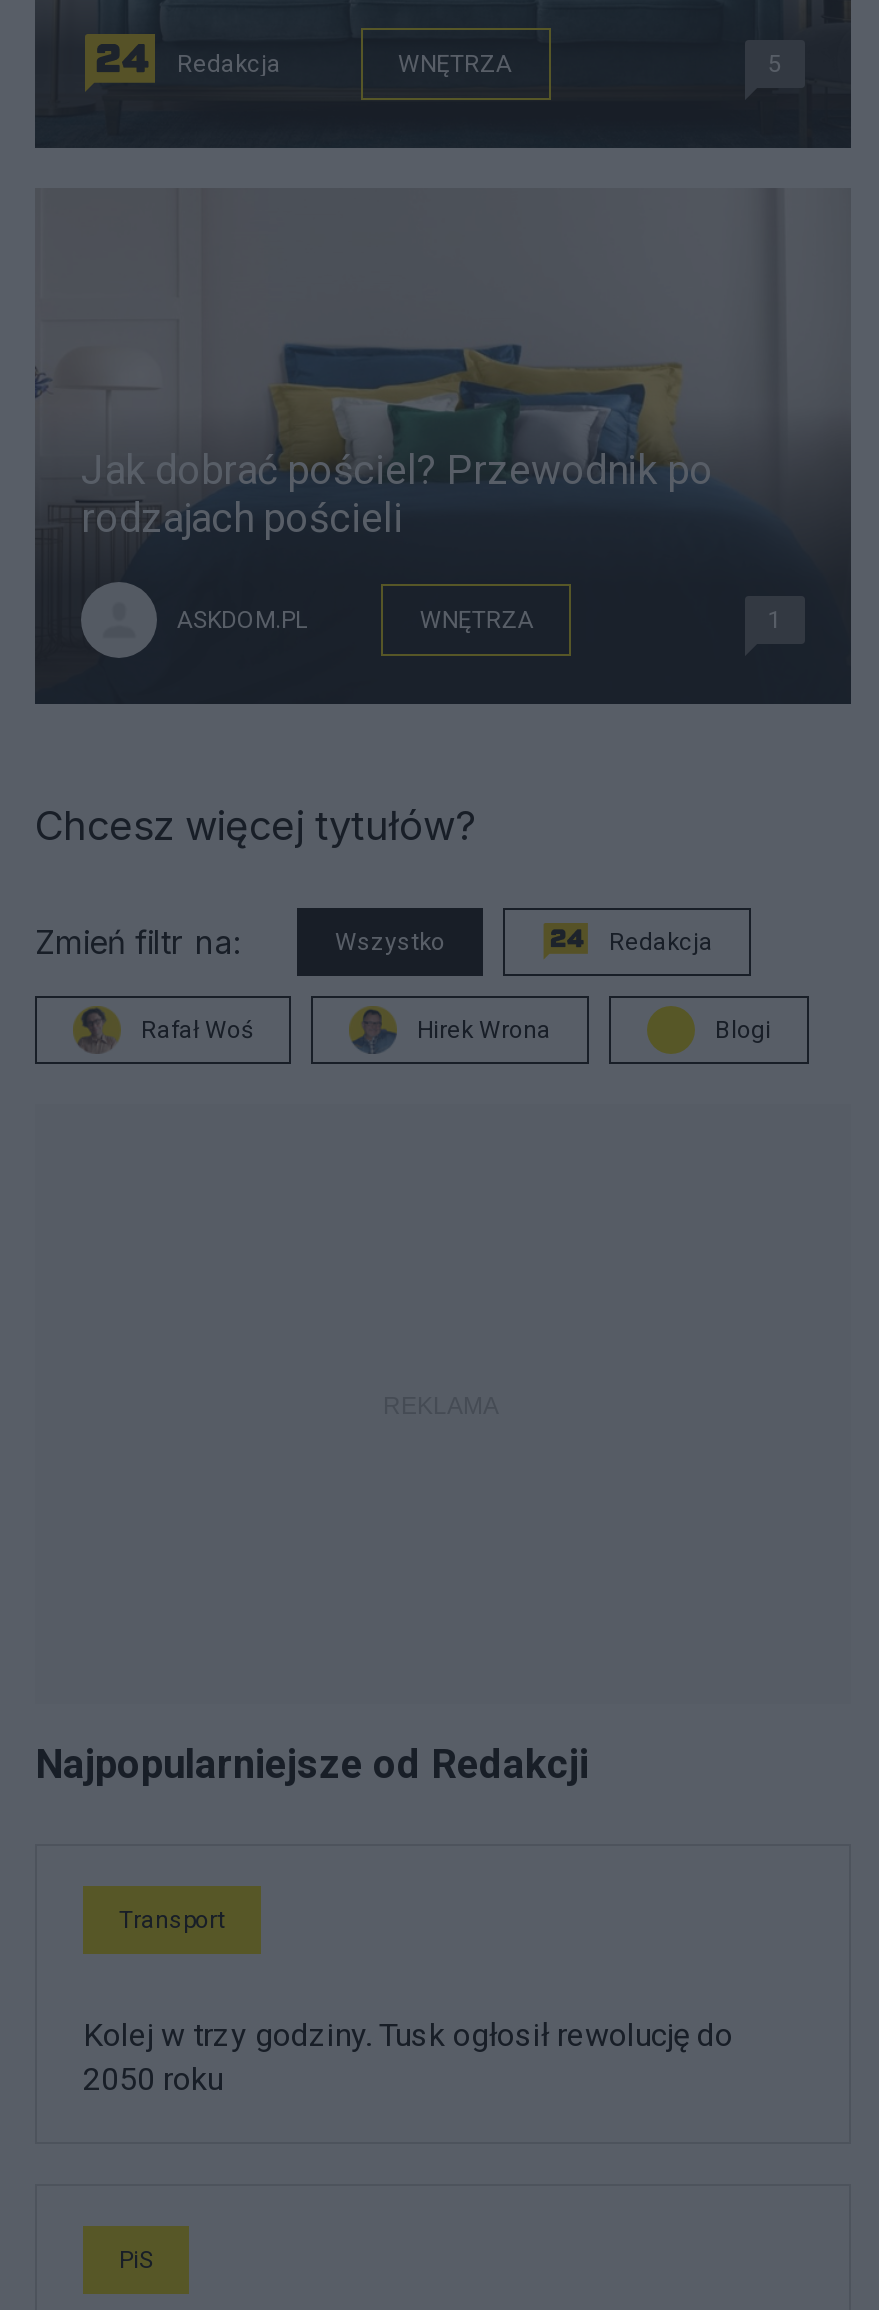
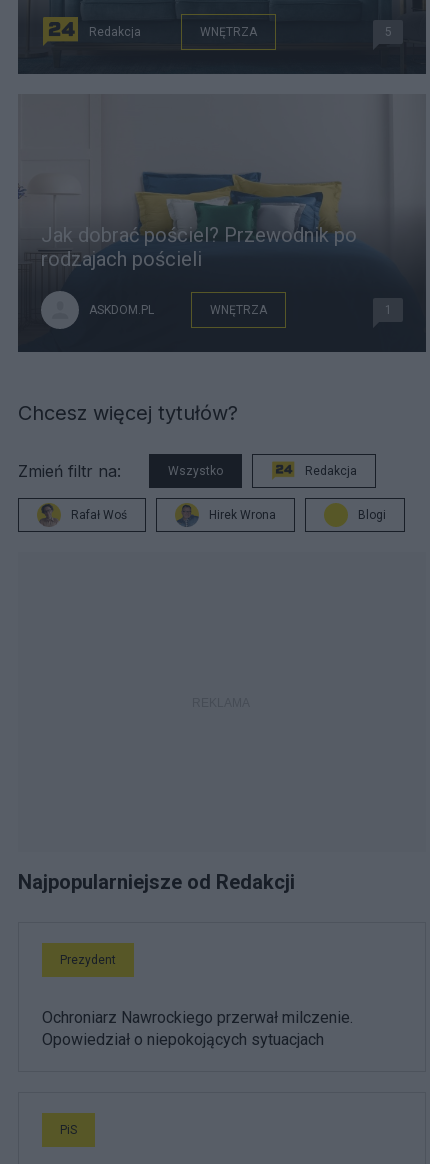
[119,1906,225,1934] Transport -> [60,953,116,967] Prezydent
[83,2016,733,2098] Kolej w trzy godziny. Tusk ogłosił rewolucję do | 2050 roku -> [42,1008,353,1049] Ochroniarz Nawrockiego przerwał milczenie. | Opowiedział o niepokojących sytuacjach

